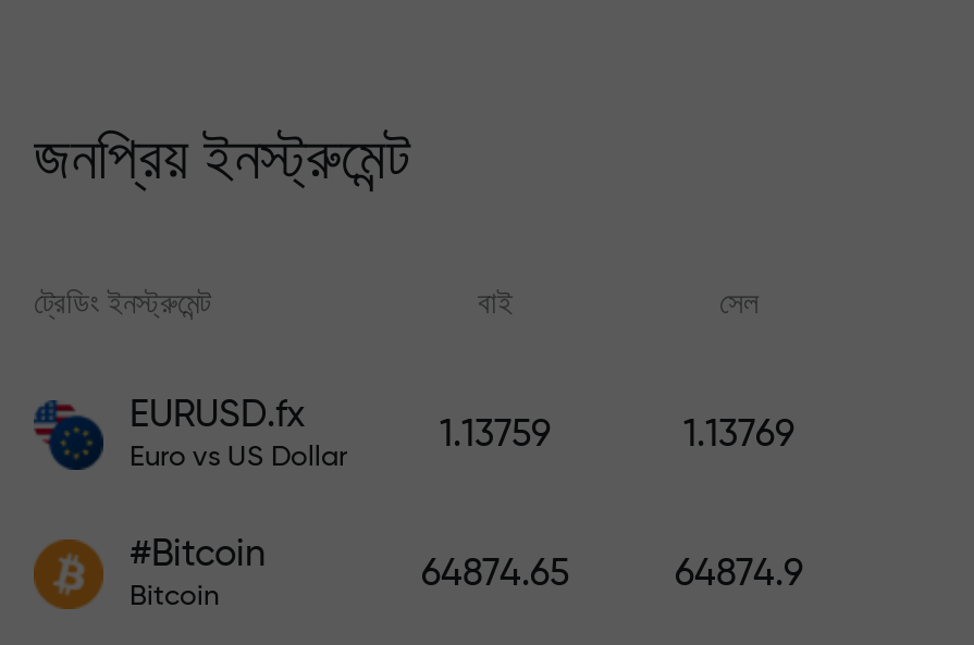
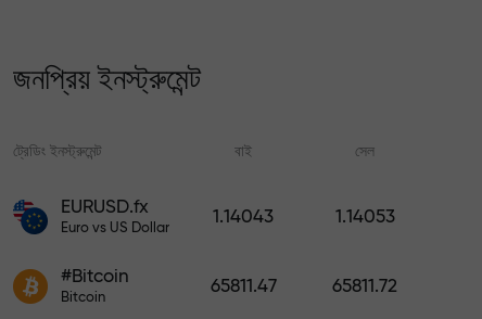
[440,415,551,452] 1.13759 -> [213,207,274,226] 1.14043
[683,415,794,452] 1.13769 -> [335,207,395,226] 1.14053
[421,555,569,592] 64874.65 -> [210,277,276,295] 65811.47
[675,555,803,592] 64874.9 -> [332,277,397,295] 65811.72

